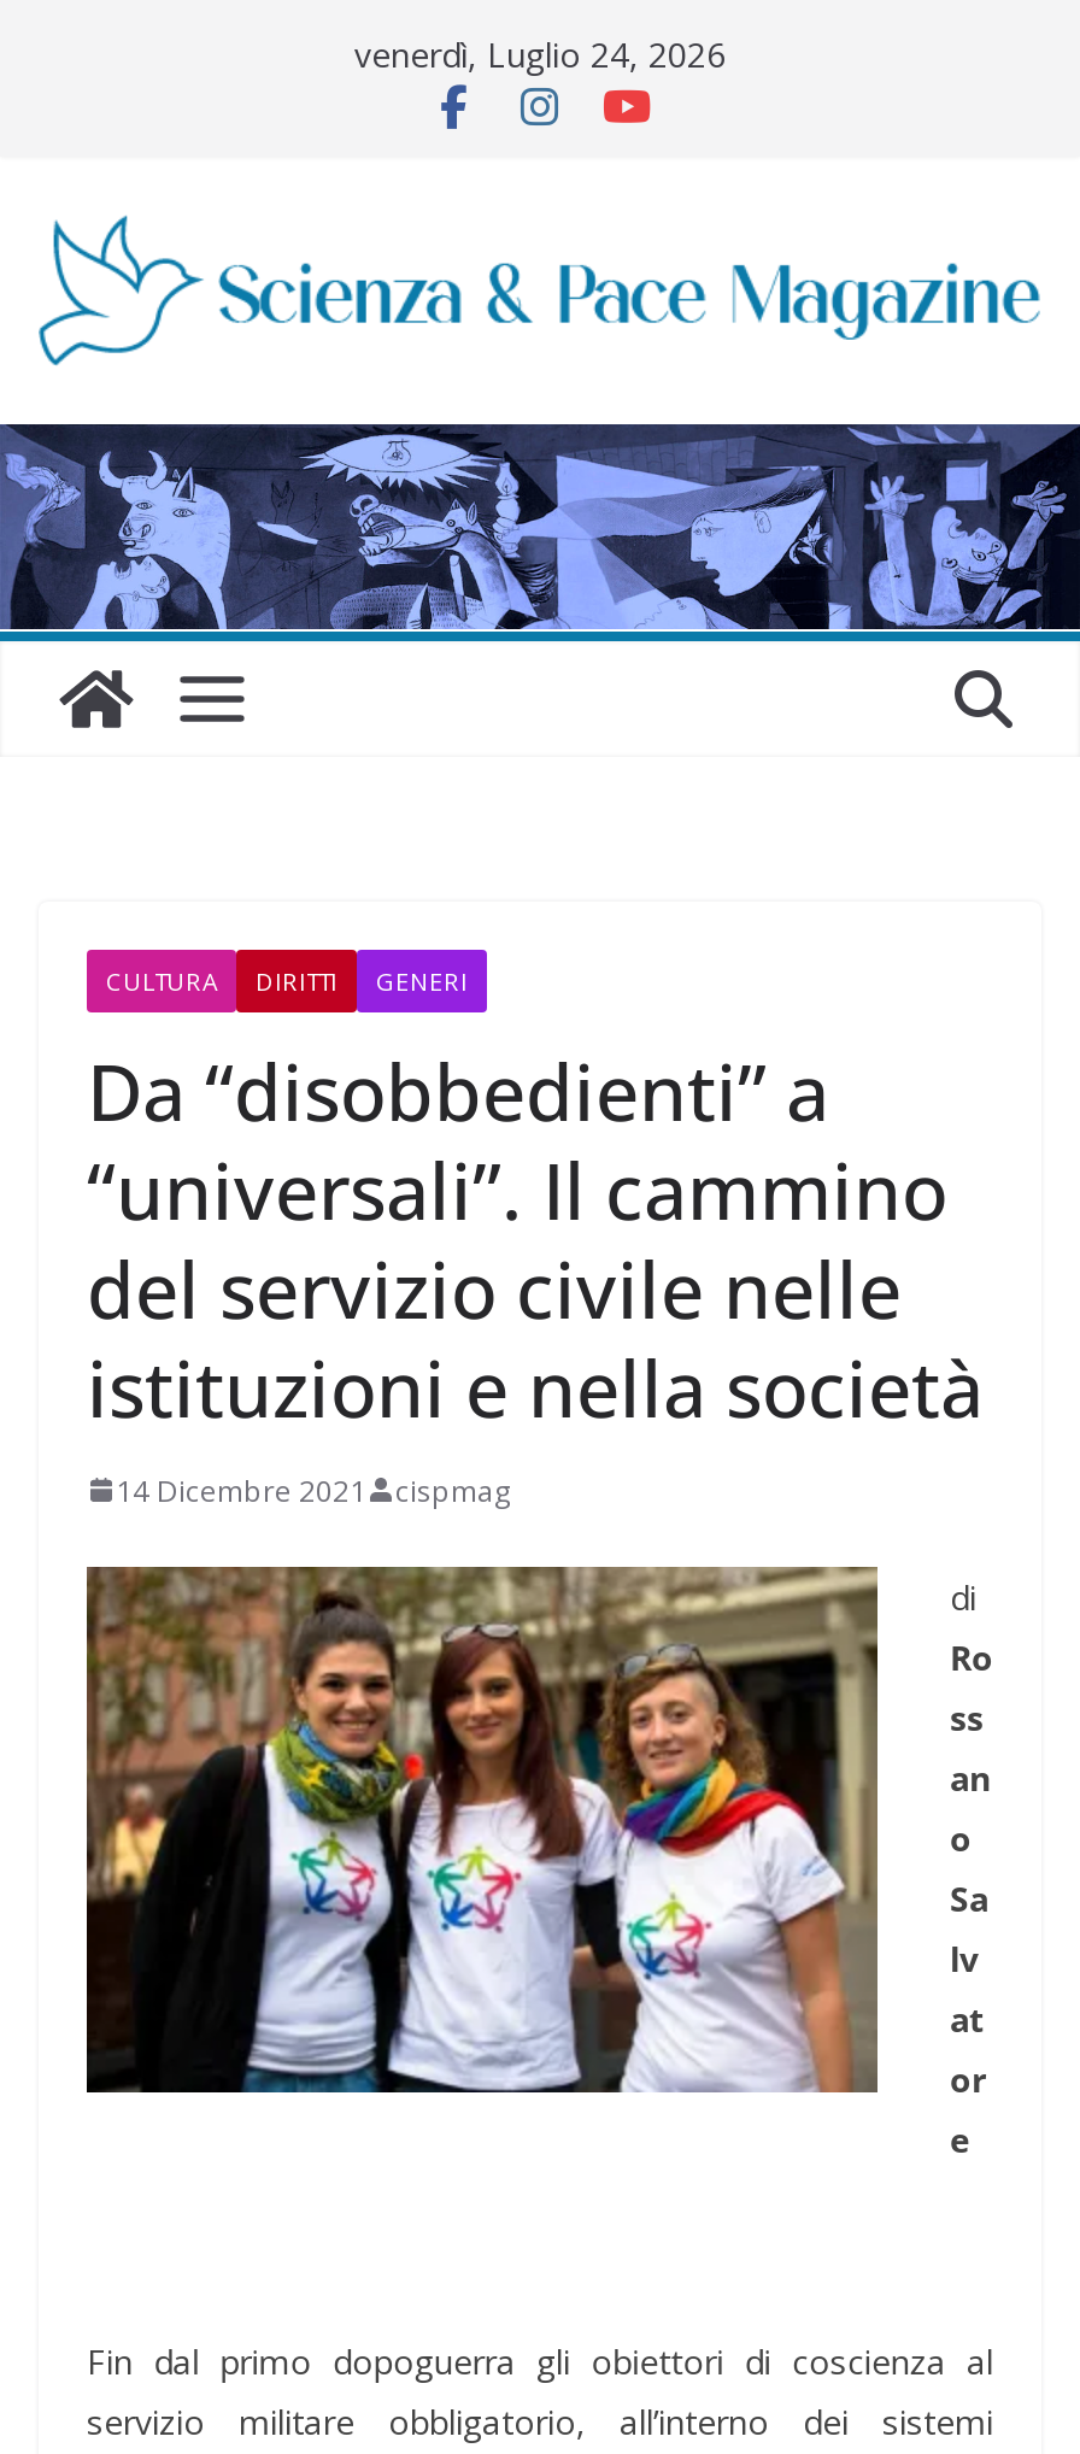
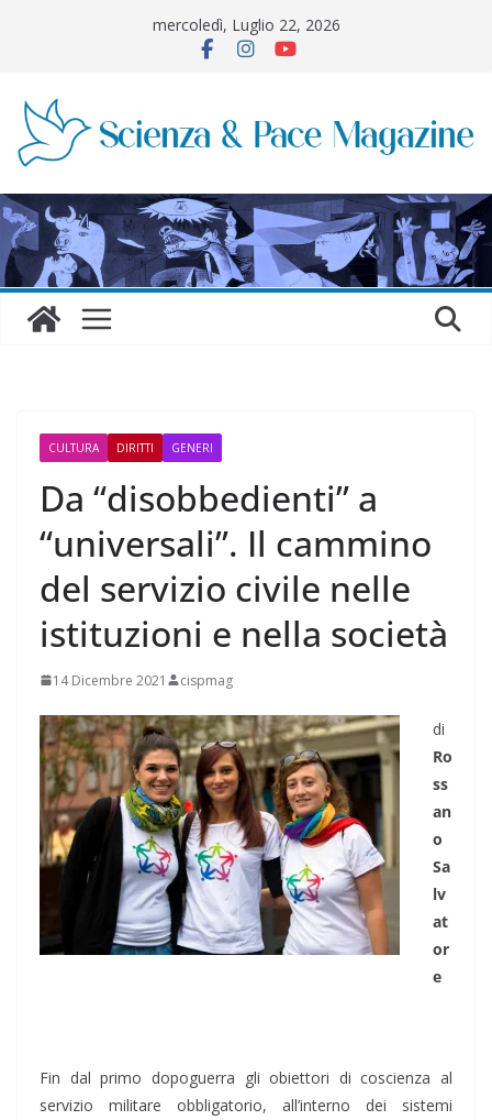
[354,31,726,77] venerdì, Luglio 24, 2026 -> [152,14,340,35] mercoledì, Luglio 22, 2026

